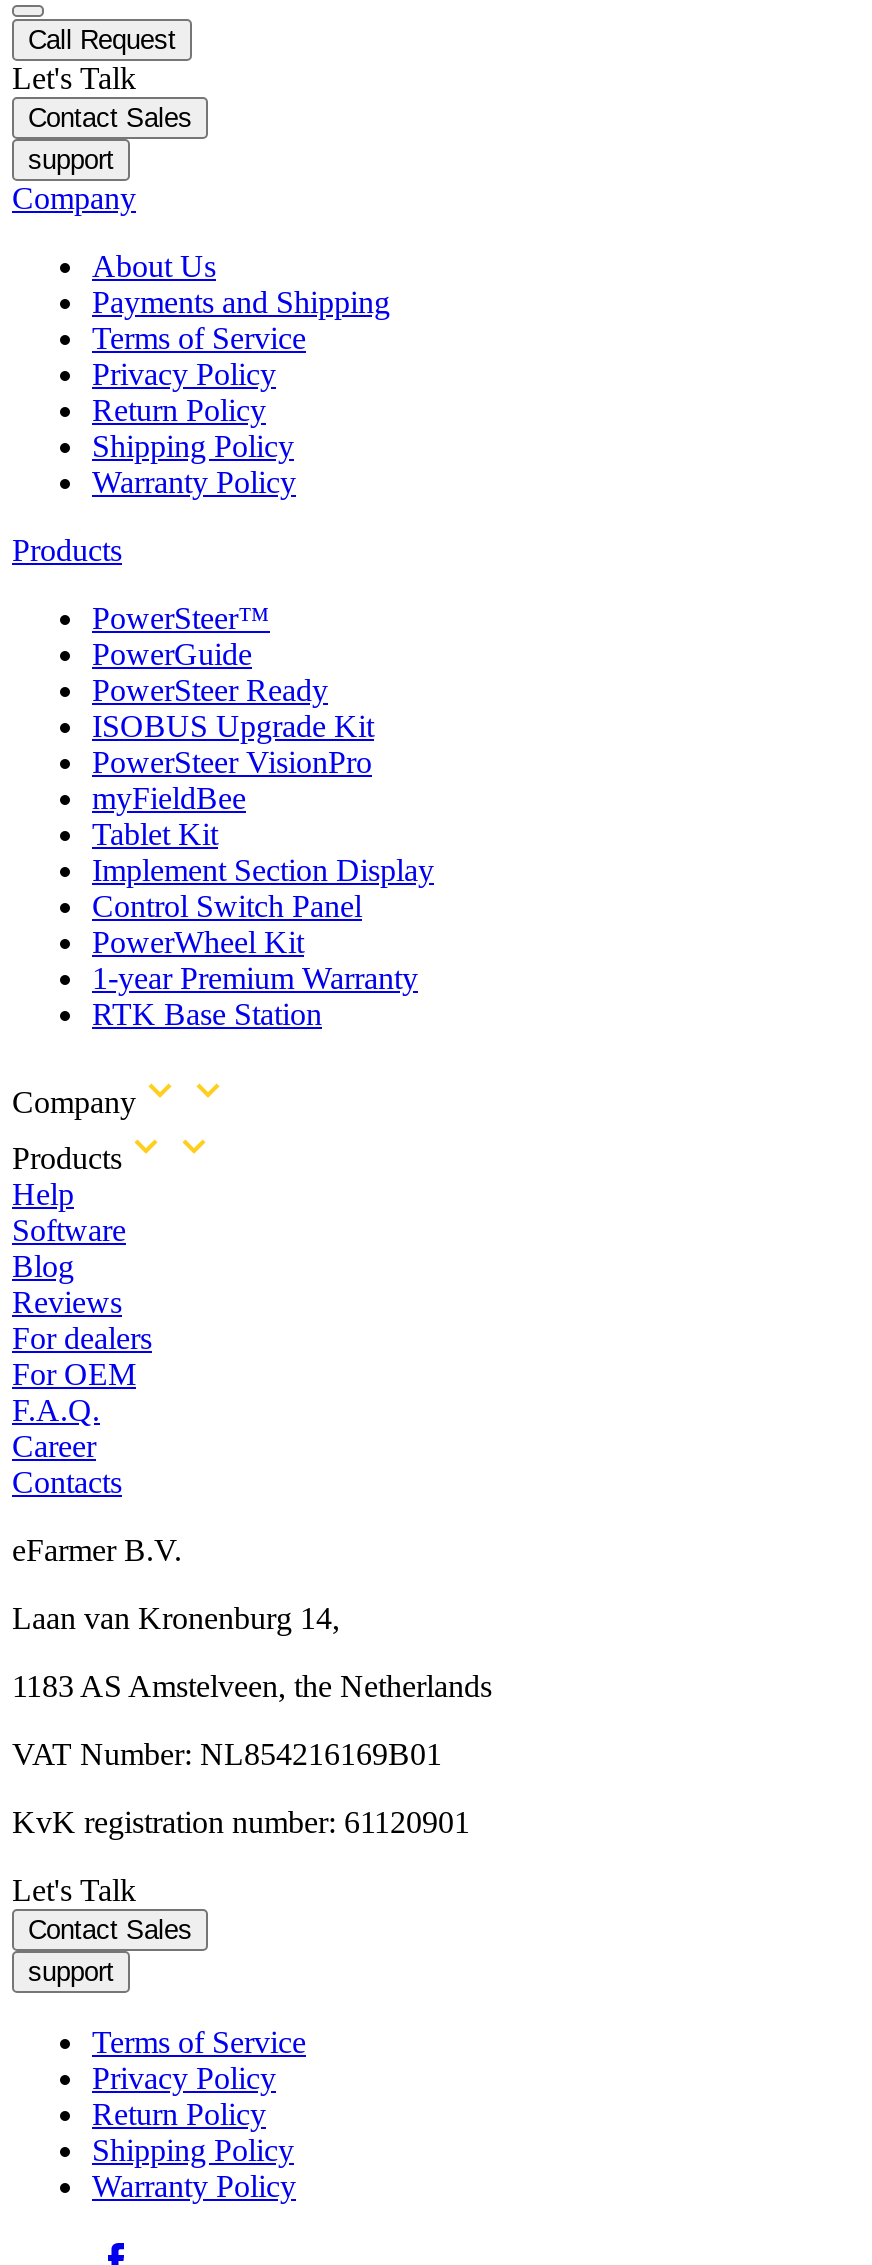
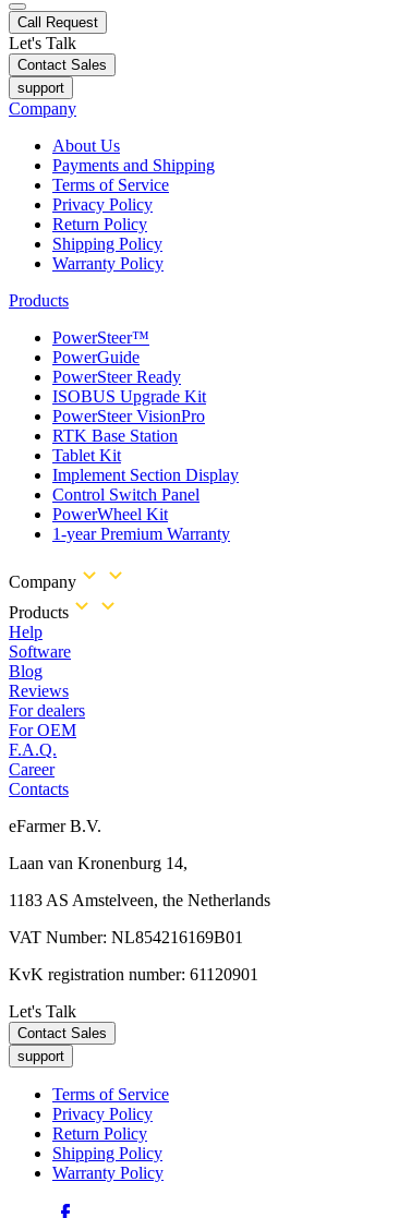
[92,781,246,815] myFieldBee -> none
moved [92,997,322,1031] -> [52,426,178,445]: RTK Base Station

